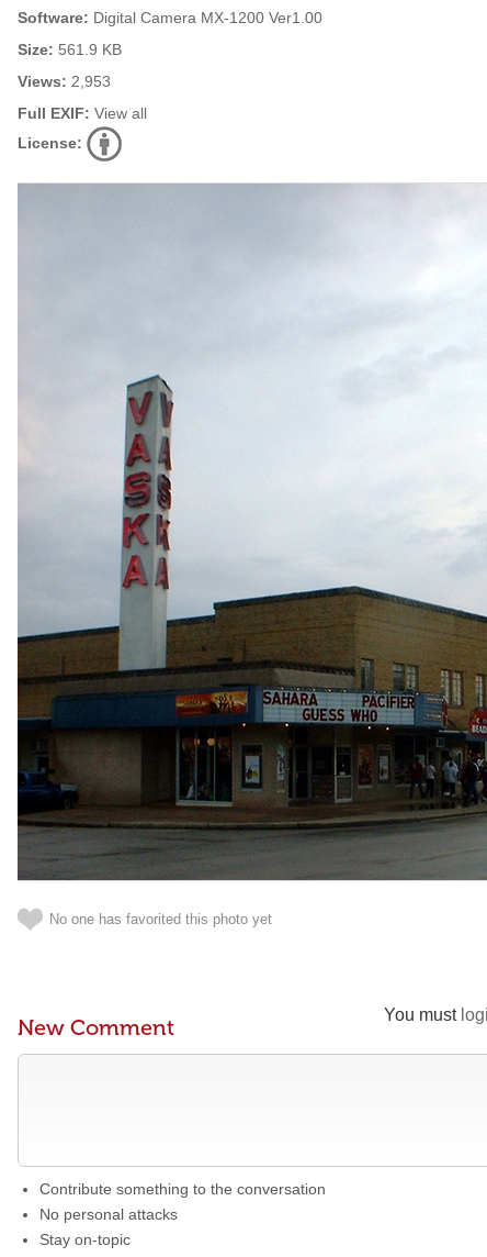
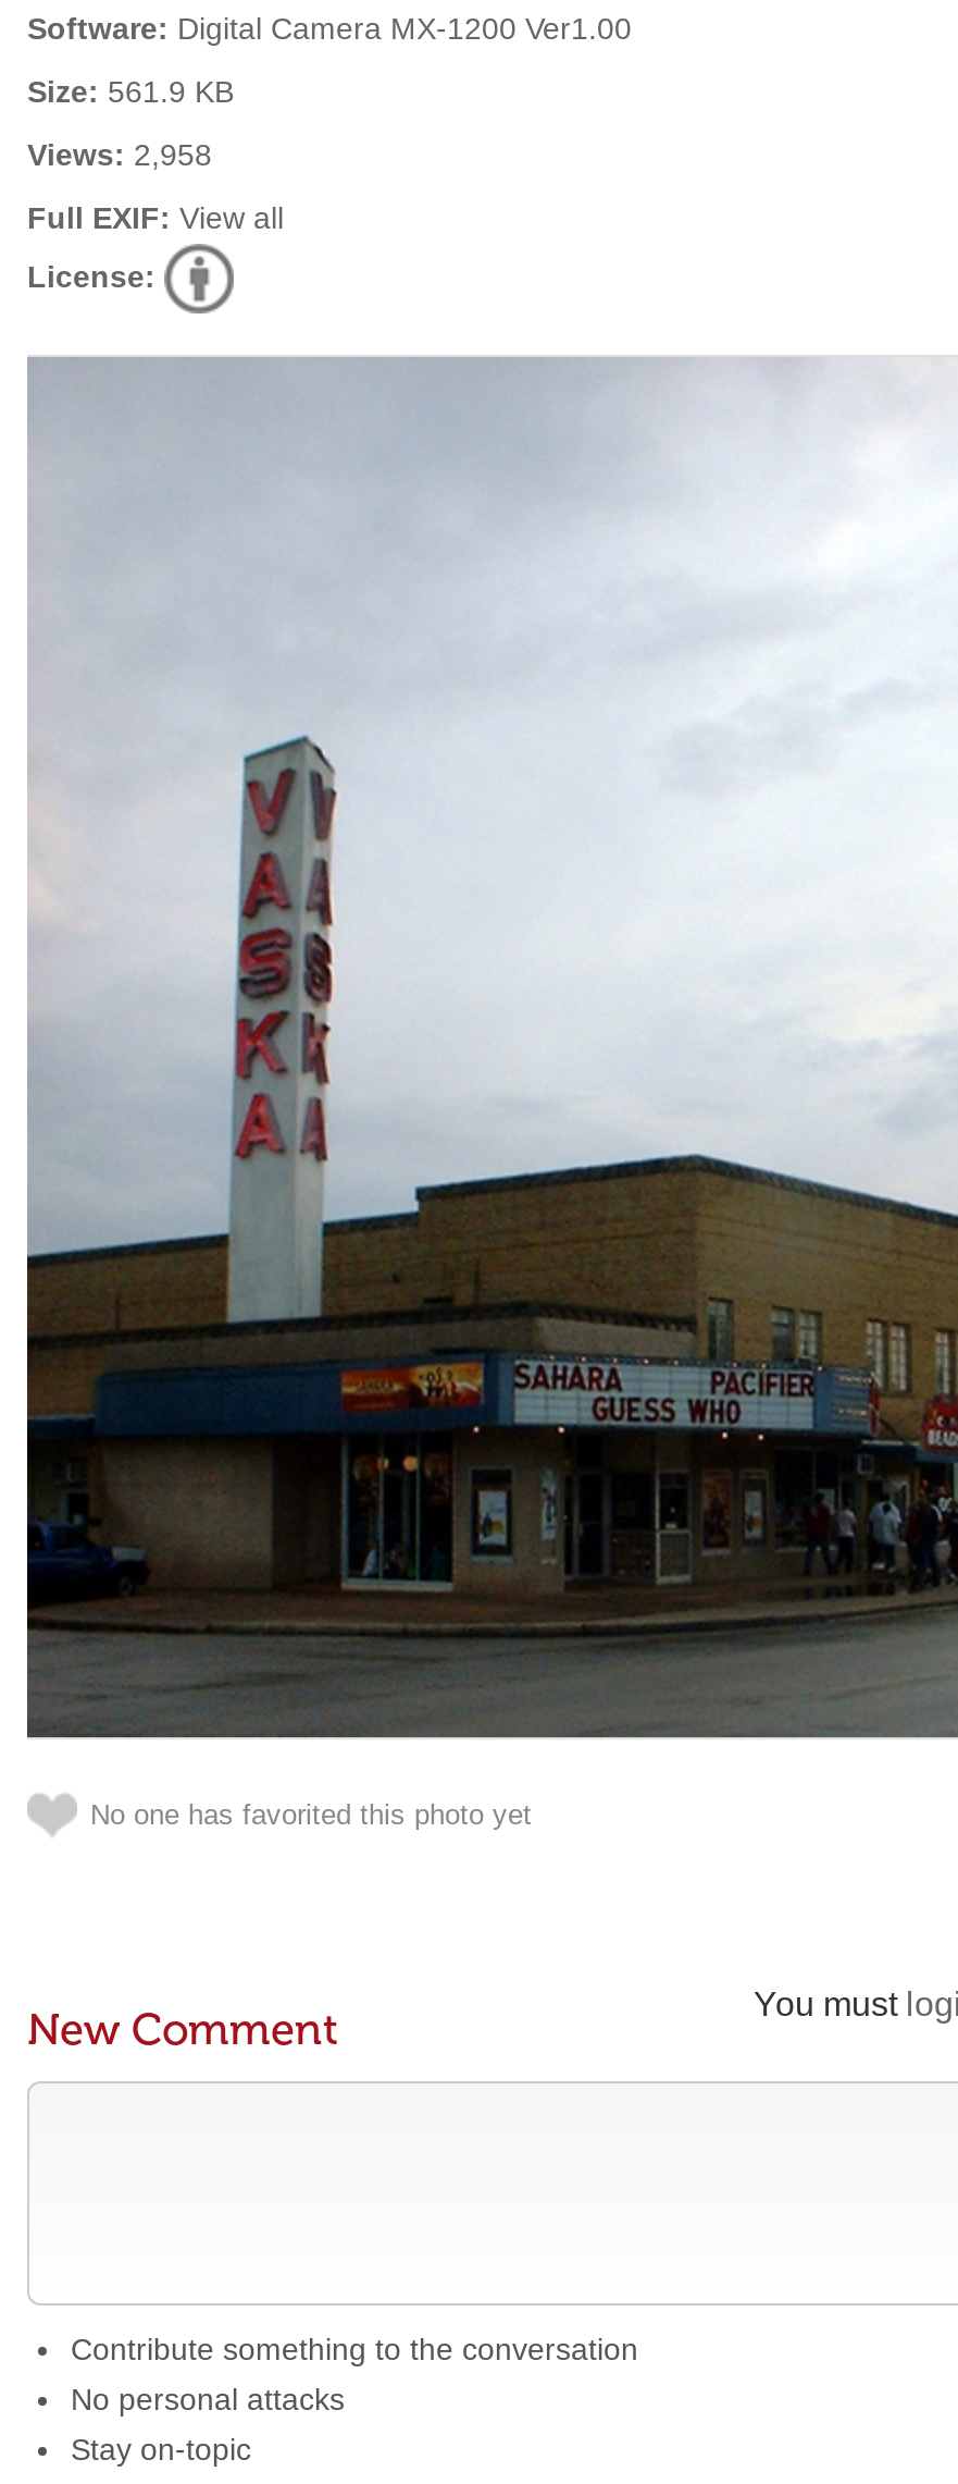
[18,73,111,90] Views: 2,953 -> [27,137,212,172] Views: 2,958

